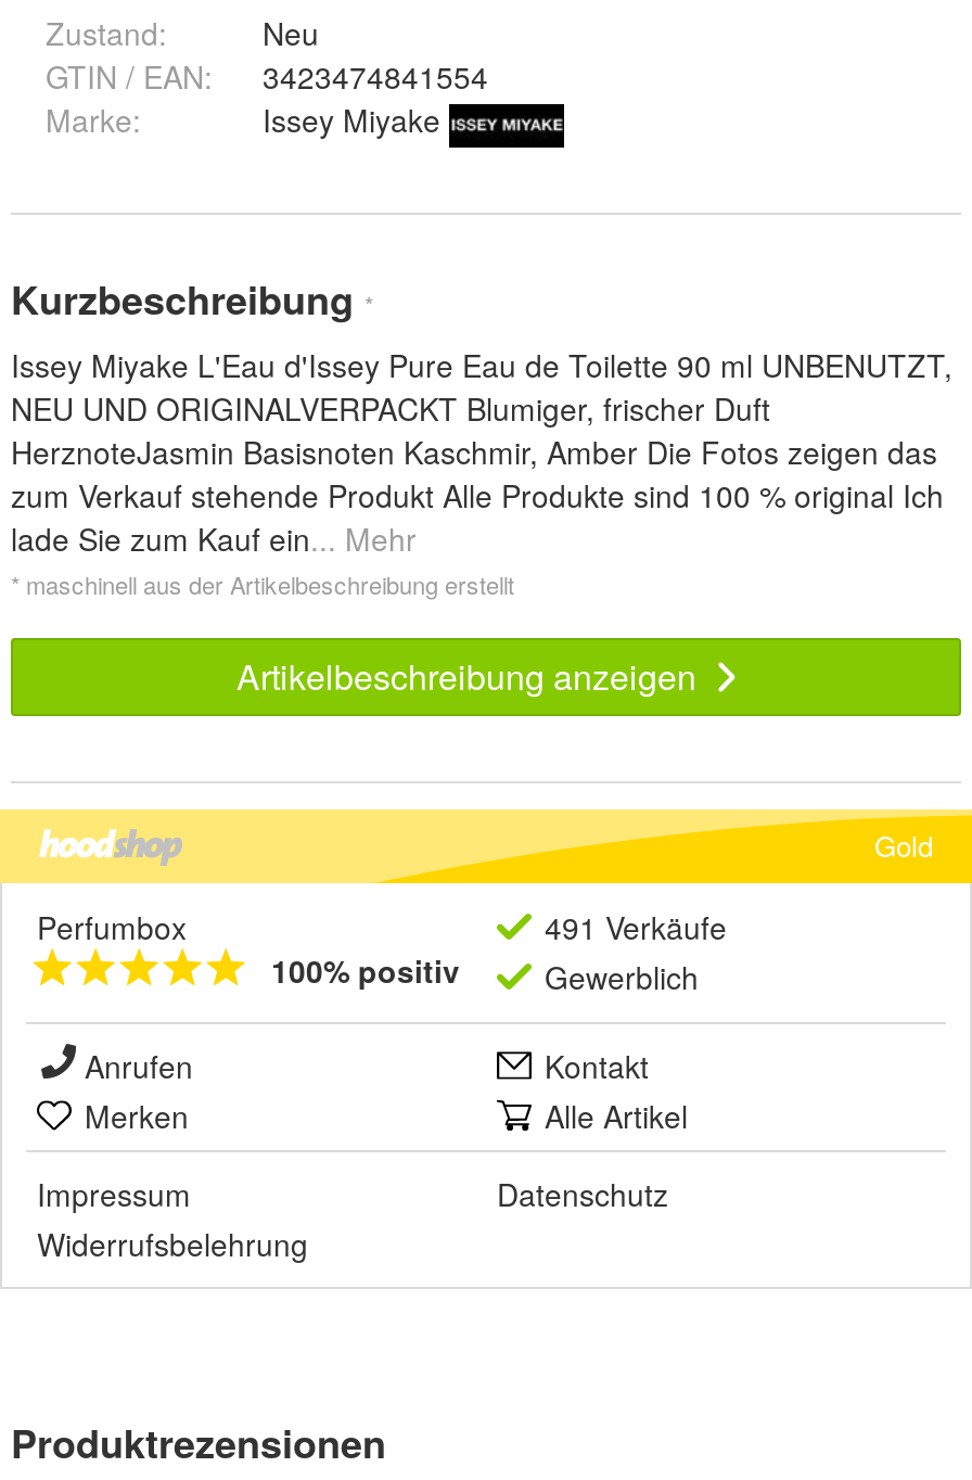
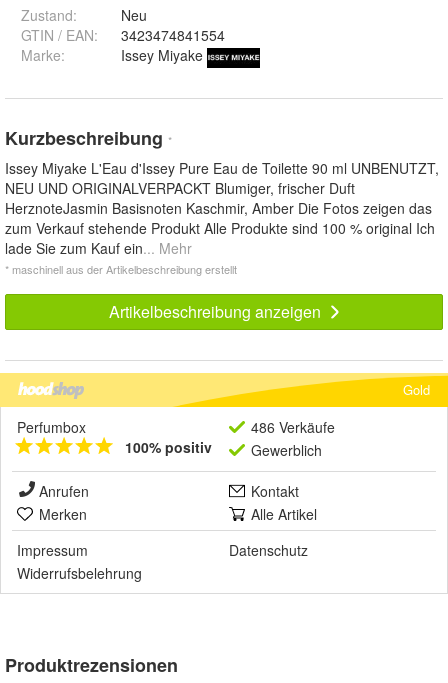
[545,904,727,947] 491 Verkäufe -> [251,416,335,436] 486 Verkäufe

